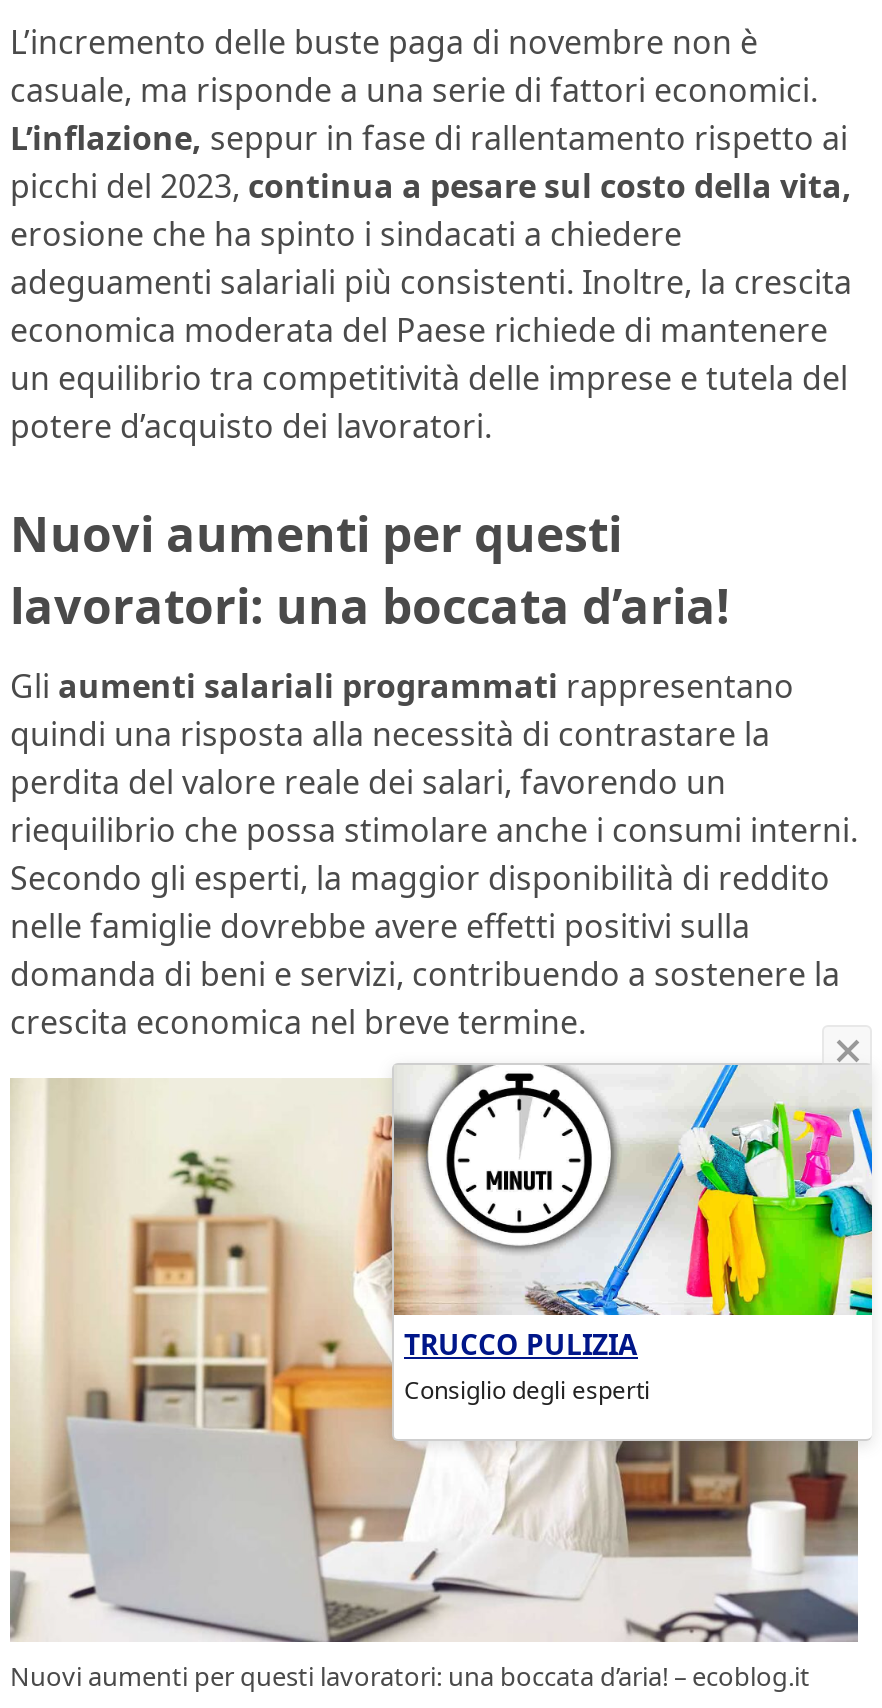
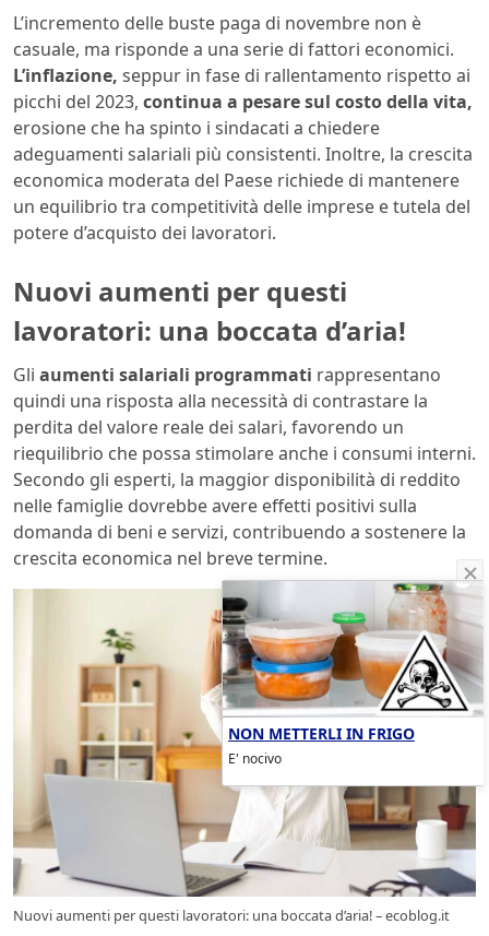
[392,1064,874,1406] [image] | TRUCCO PULIZIA | Consiglio degli esperti -> [222,581,484,767] [image] | NON METTERLI IN FRIGO | E' nocivo

